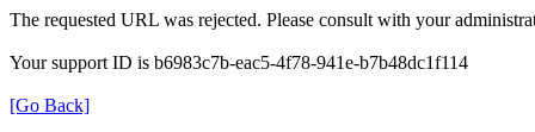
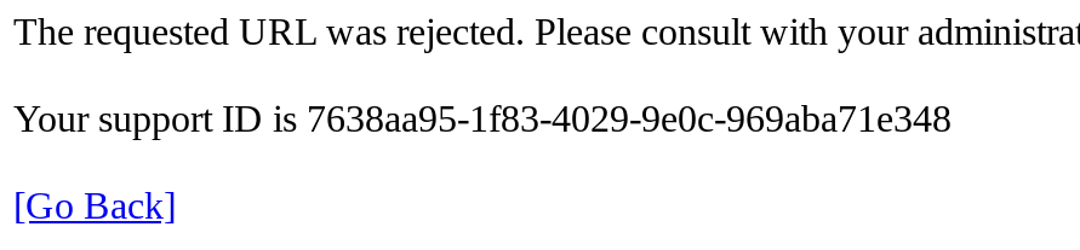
[10,52,468,73] Your support ID is b6983c7b-eac5-4f78-941e-b7b48dc1f114 -> [13,98,952,139] Your support ID is 7638aa95-1f83-4029-9e0c-969aba71e348

